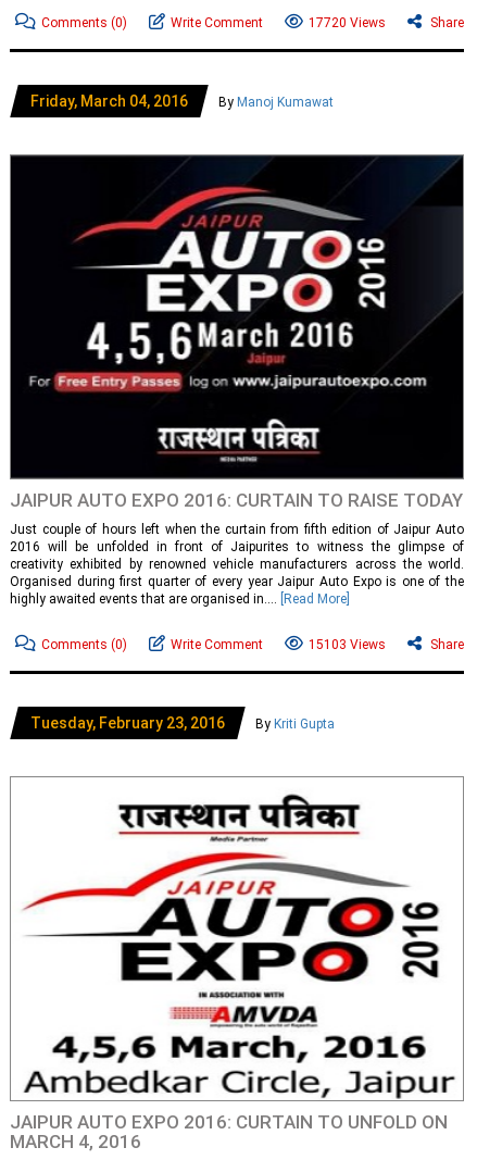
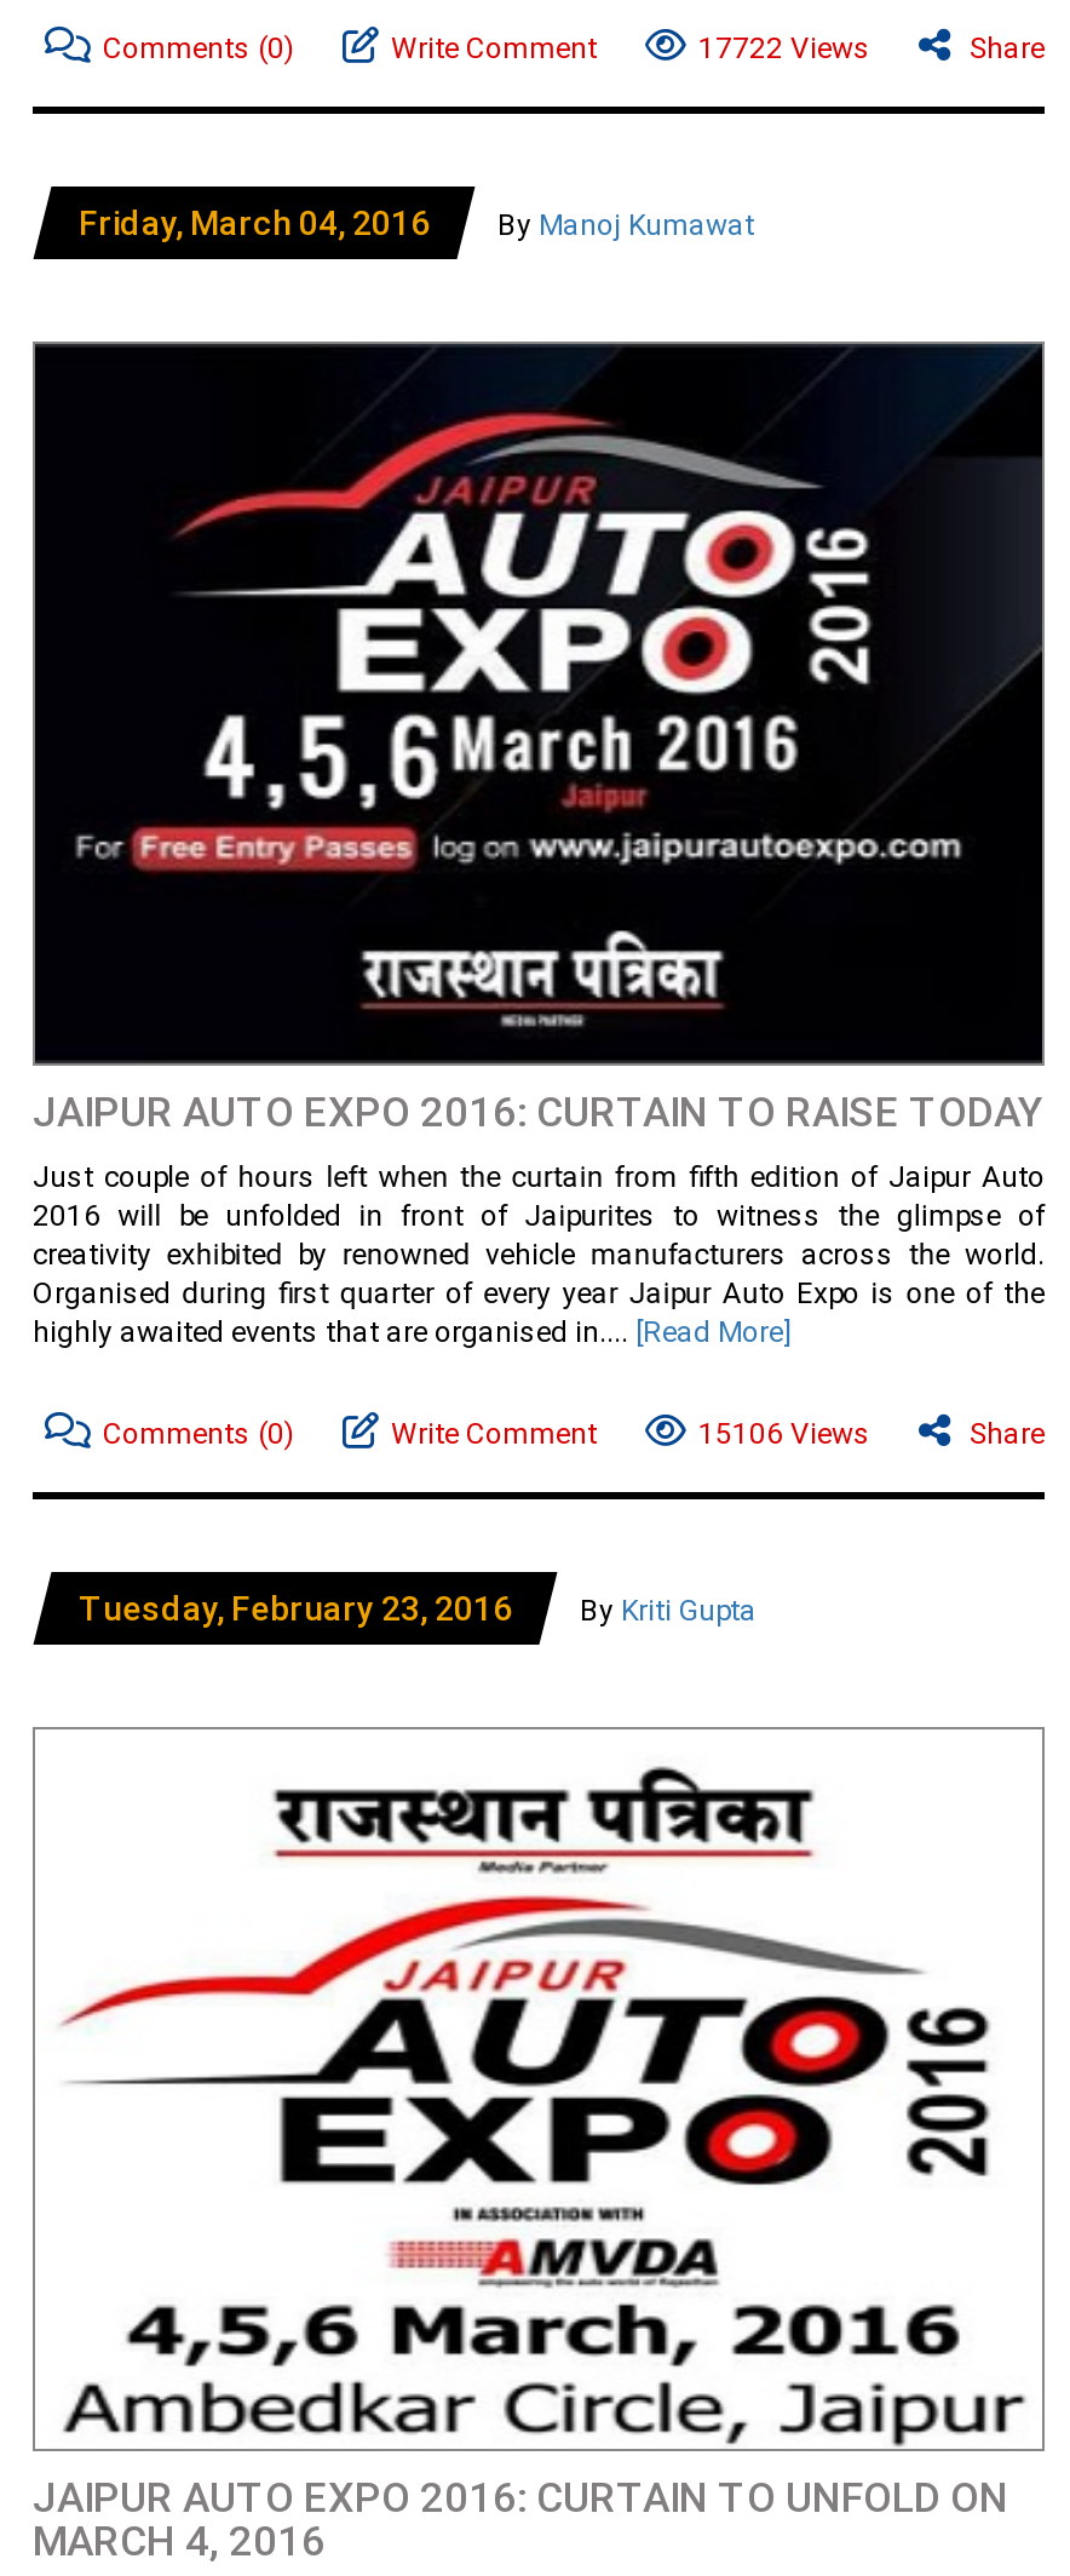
[309,15,386,31] 17720 Views -> [698,32,870,66] 17722 Views
[309,637,386,653] 15103 Views -> [698,1418,870,1452] 15106 Views

